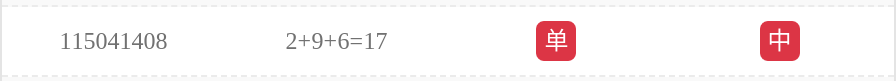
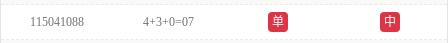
[60,27,168,55] 115041408 -> [30,15,84,29] 115041088
[286,27,388,55] 2+9+6=17 -> [143,15,194,29] 4+3+0=07

